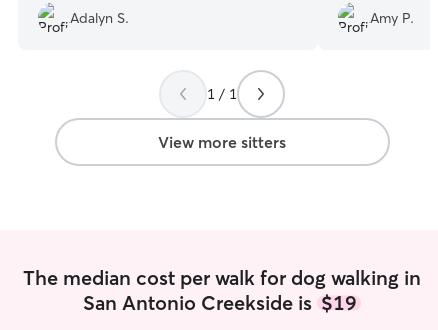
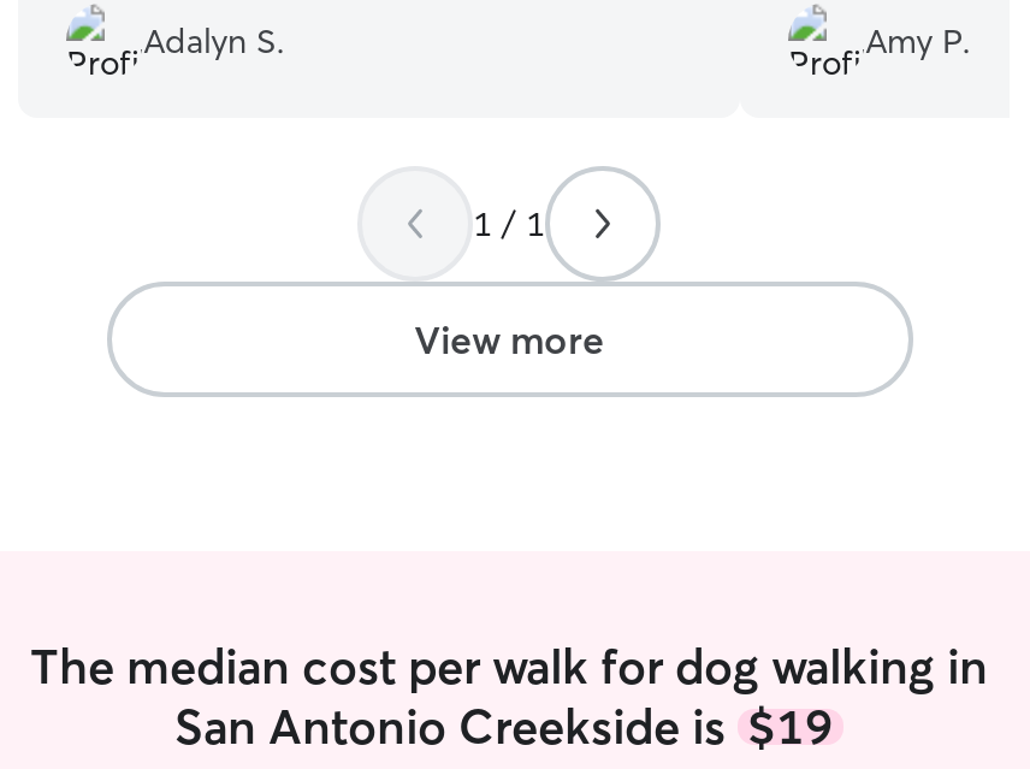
[158,132,286,152] View more sitters -> [414,315,604,363] View more

